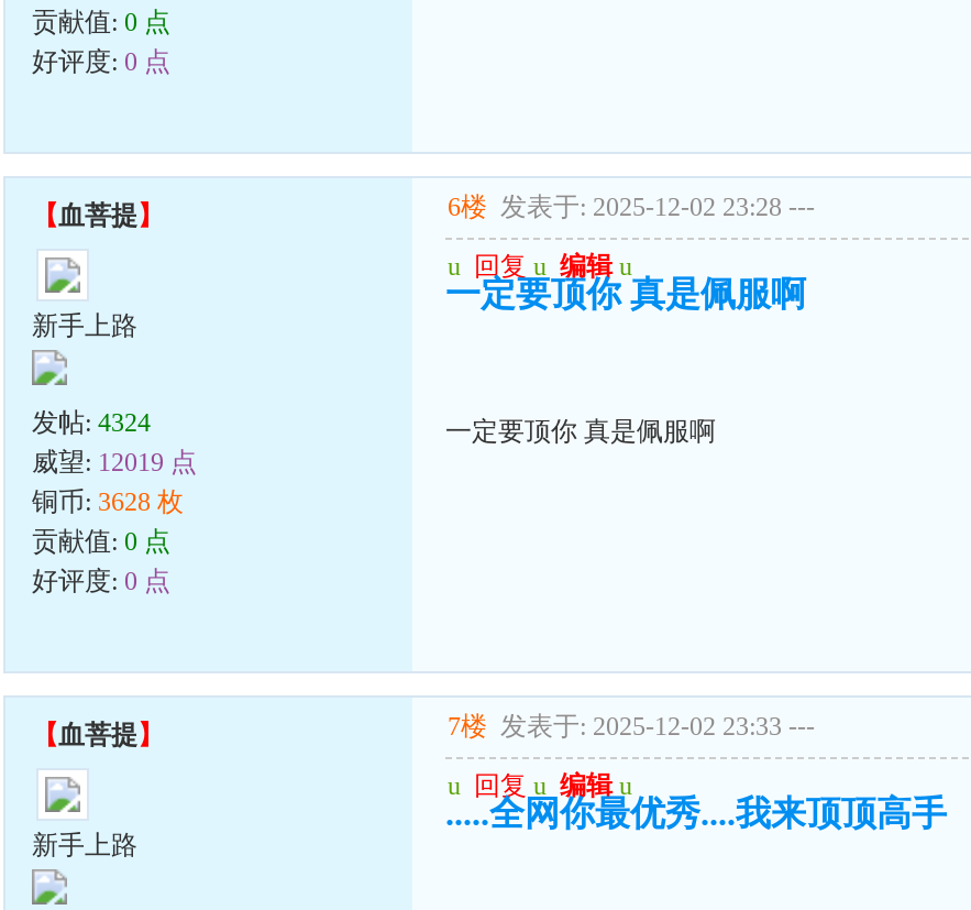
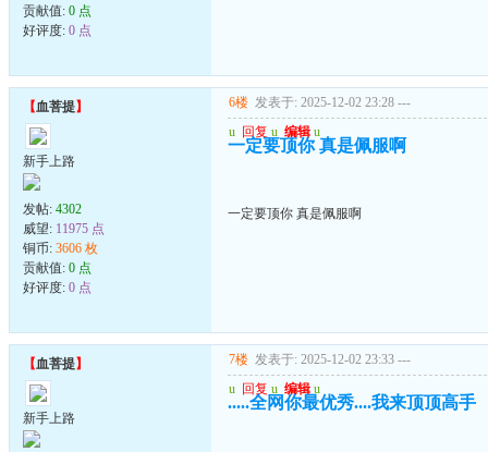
[32,407,151,438] 发帖: 4324 -> [23,201,82,217] 发帖: 4302
[32,446,197,477] 威望: 12019 点 -> [23,221,105,236] 威望: 11975 点
[32,486,184,517] 铜币: 3628 枚 -> [23,240,98,256] 铜币: 3606 枚

